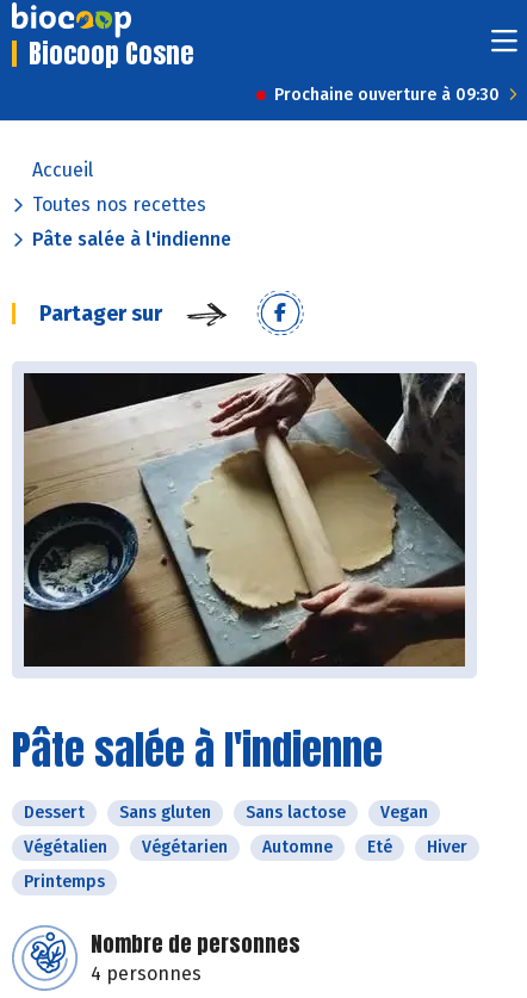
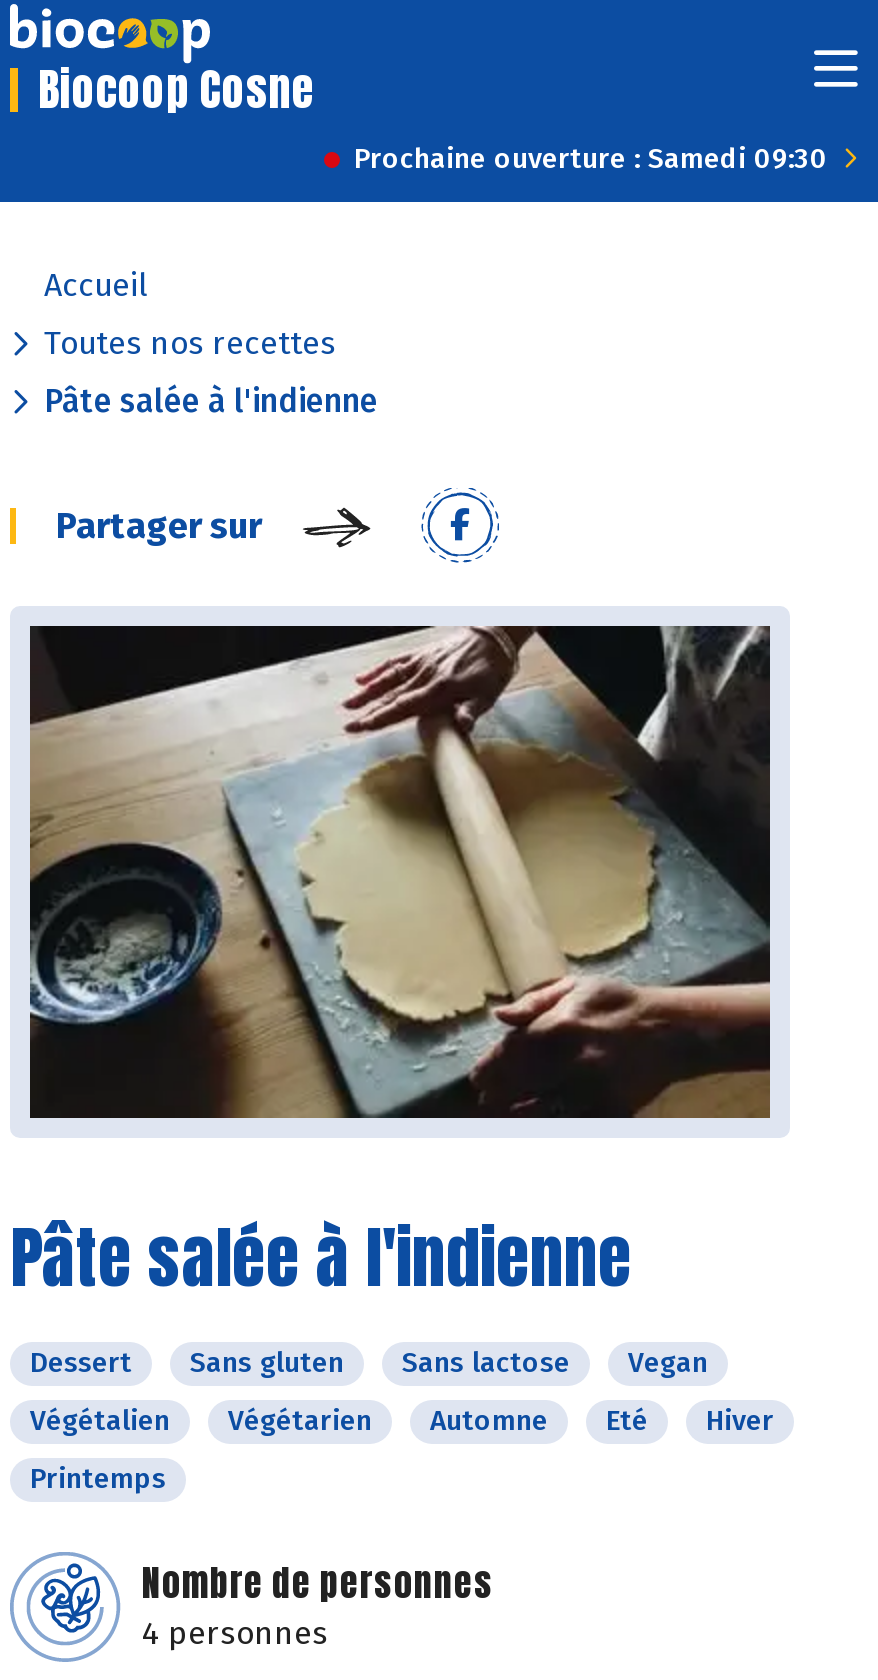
[274,85,500,105] Prochaine ouverture à 09:30 -> [354,142,828,176] Prochaine ouverture : Samedi 09:30

